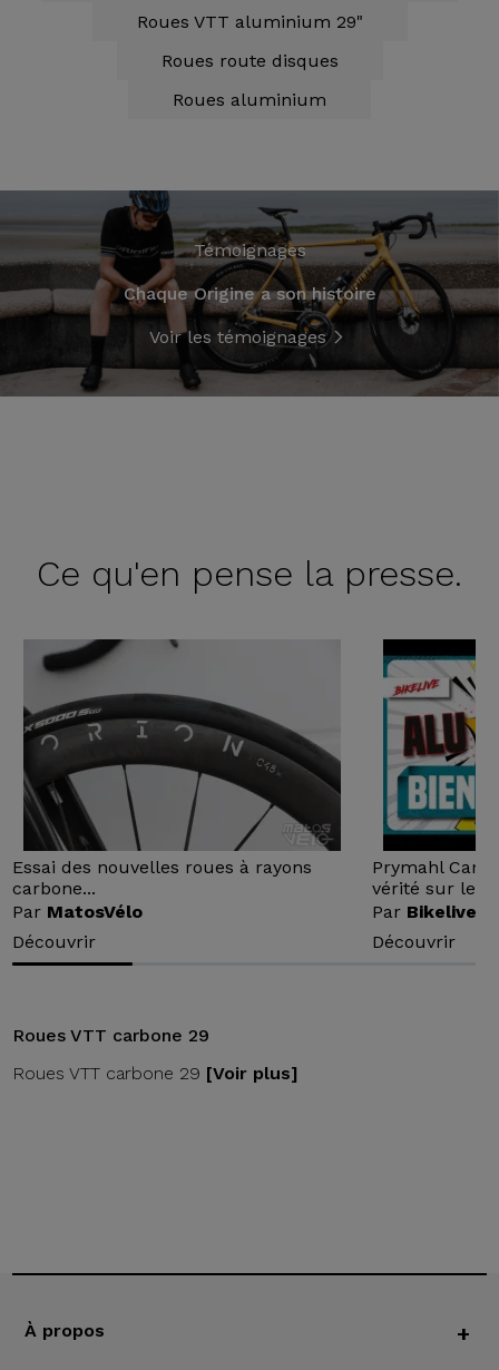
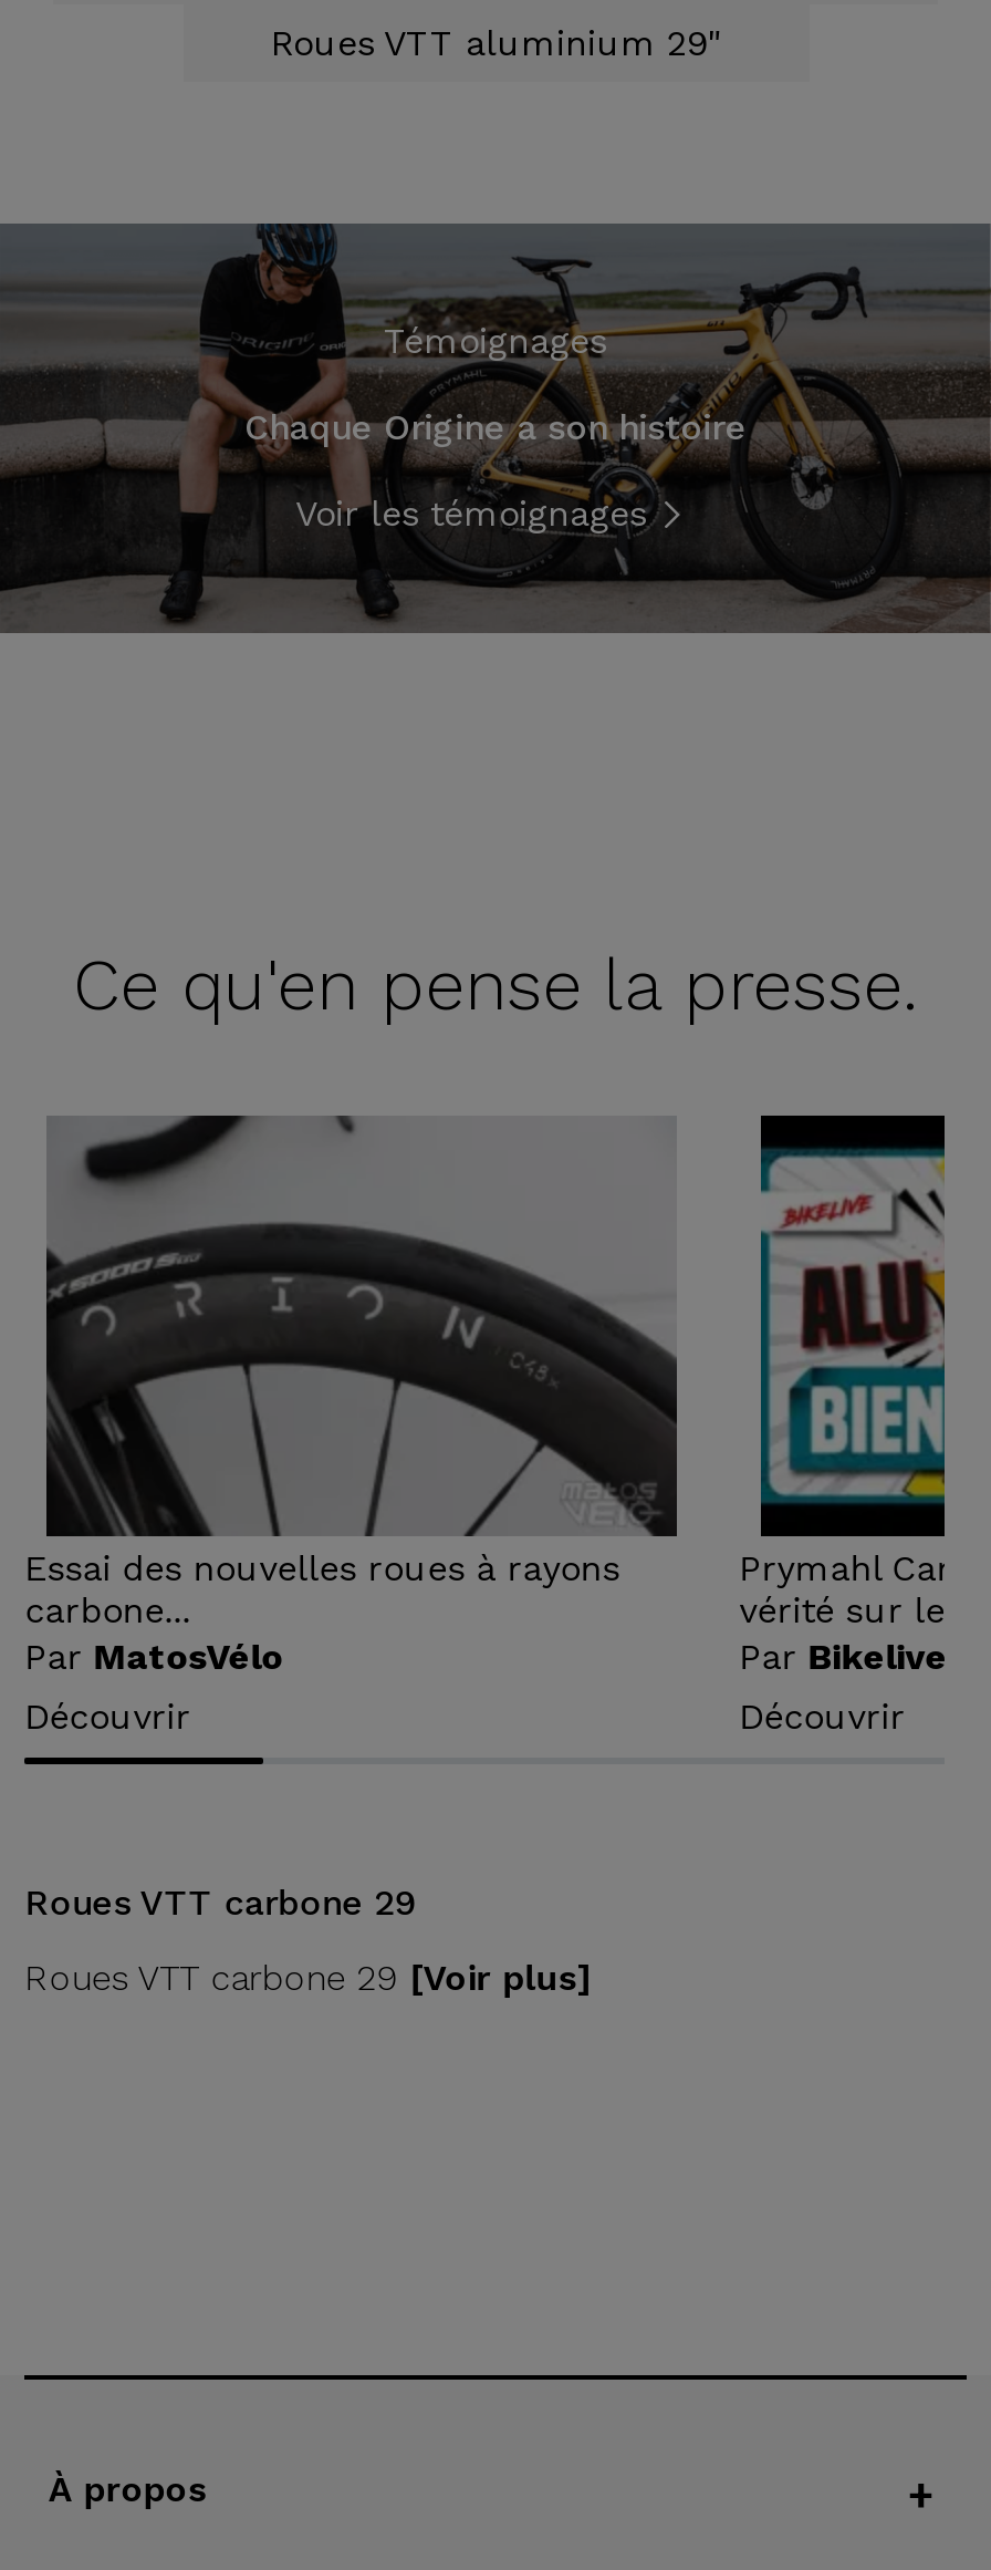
[161,50,338,110] Roues route disques | Roues aluminium -> none

